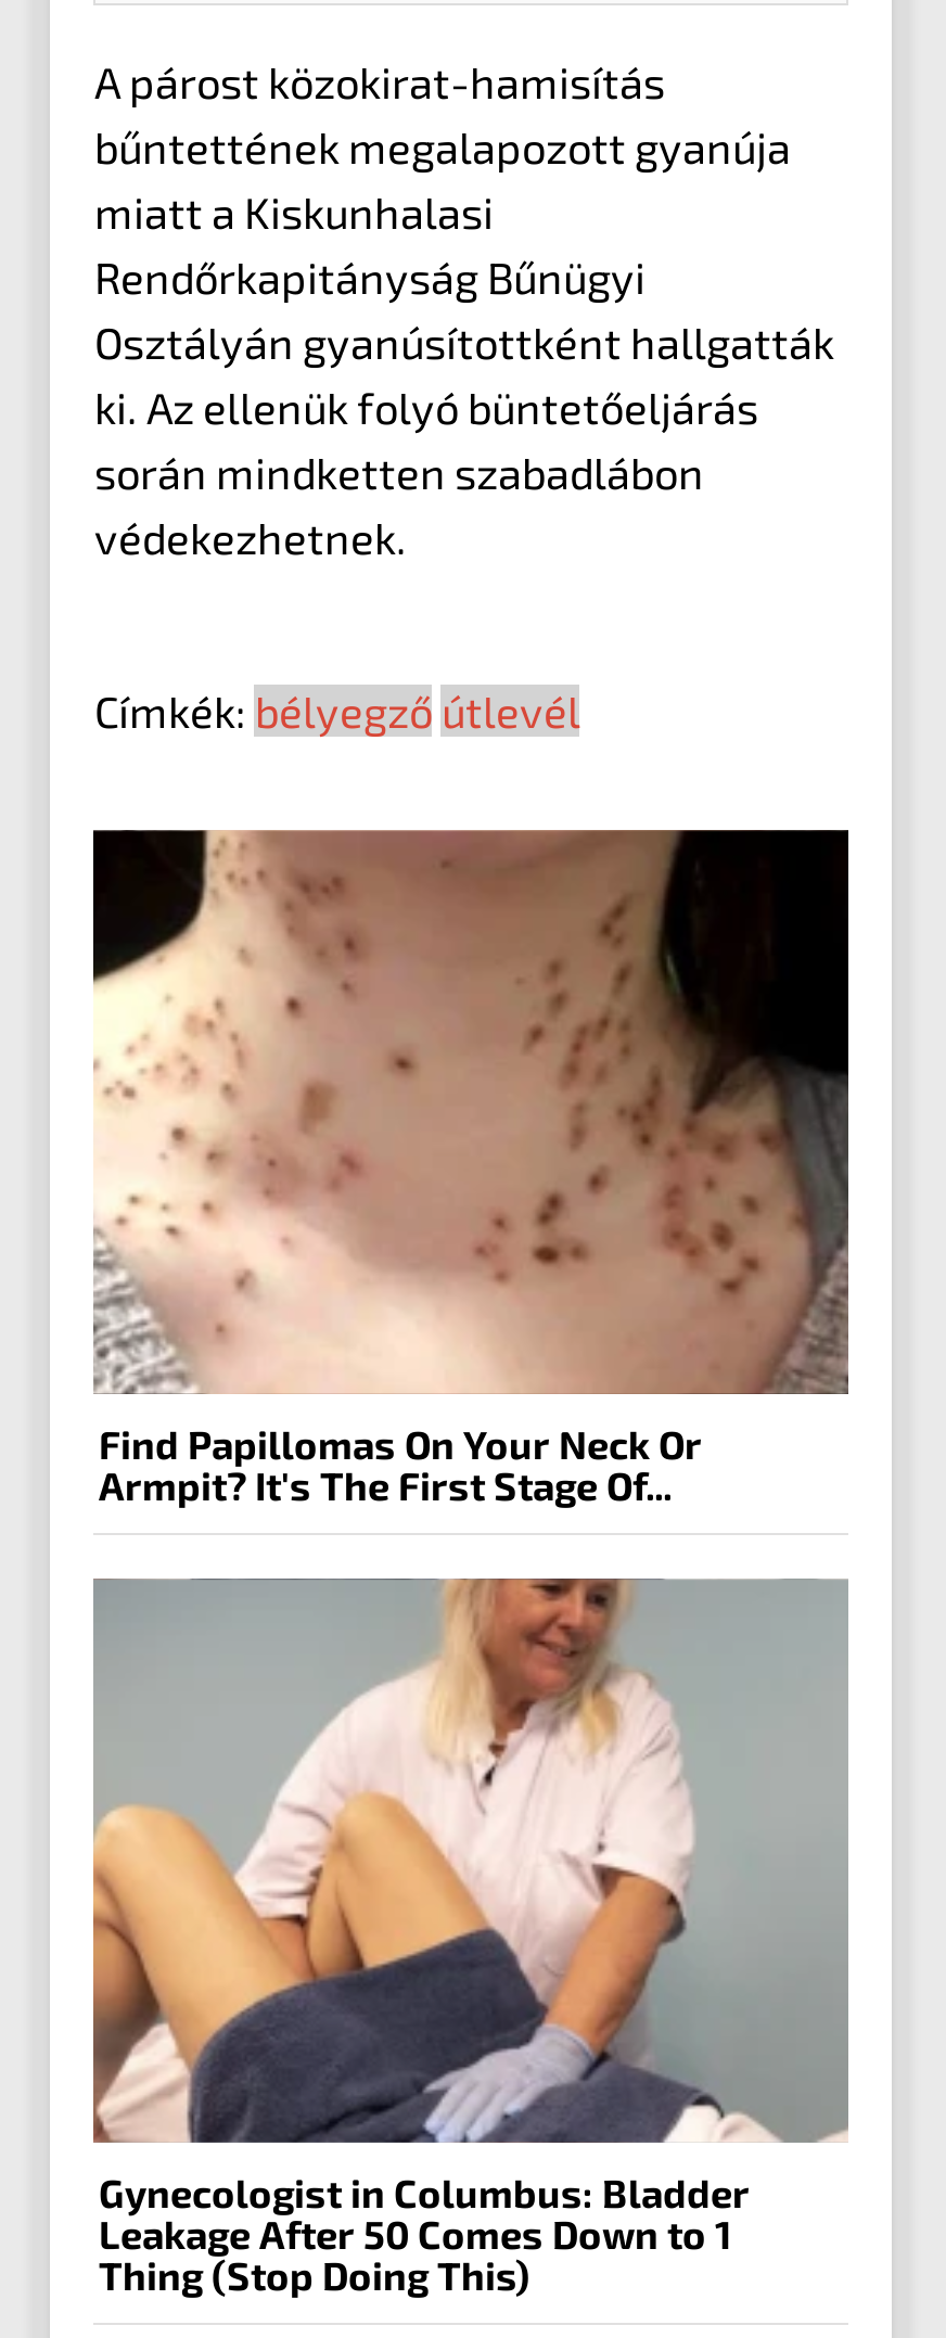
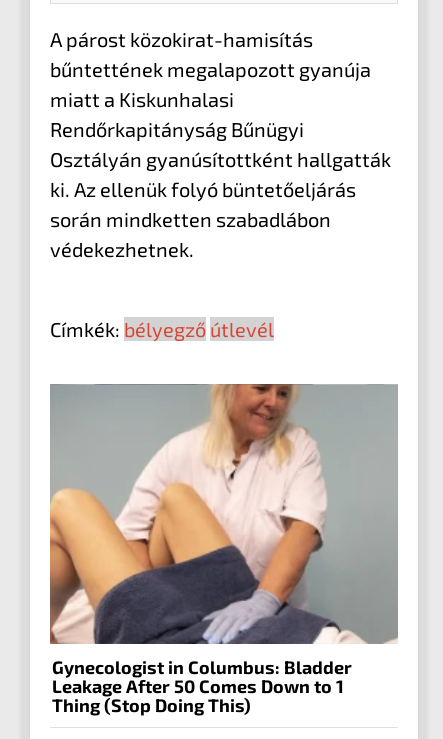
[93,830,851,1509] [image] | Find Papillomas On Your Neck Or | Armpit? It's The First Stage Of... -> none

